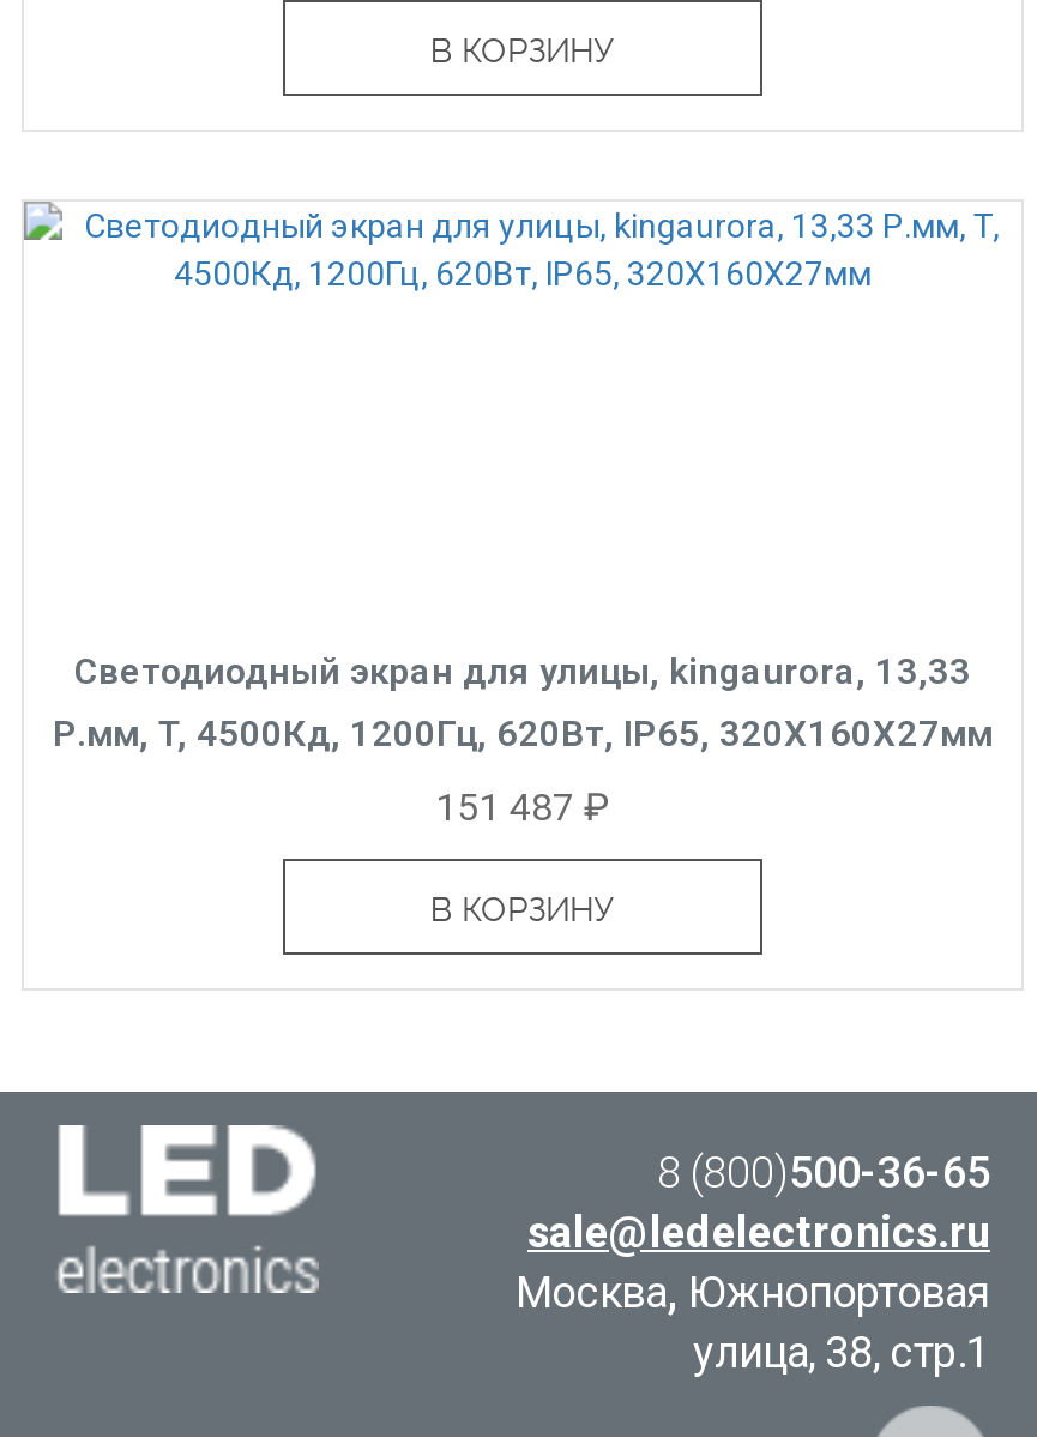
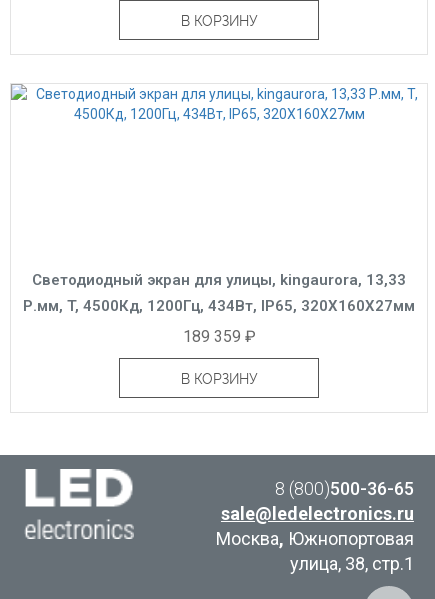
[53,711,993,754] Р.мм, T, 4500Кд, 1200Гц, 620Вт, IP65, 320X160X27мм -> [23,296,415,314] Р.мм, T, 4500Кд, 1200Гц, 434Вт, IP65, 320X160X27мм
[435,783,610,829] 151 487 ₽ -> [182,326,255,345] 189 359 ₽

